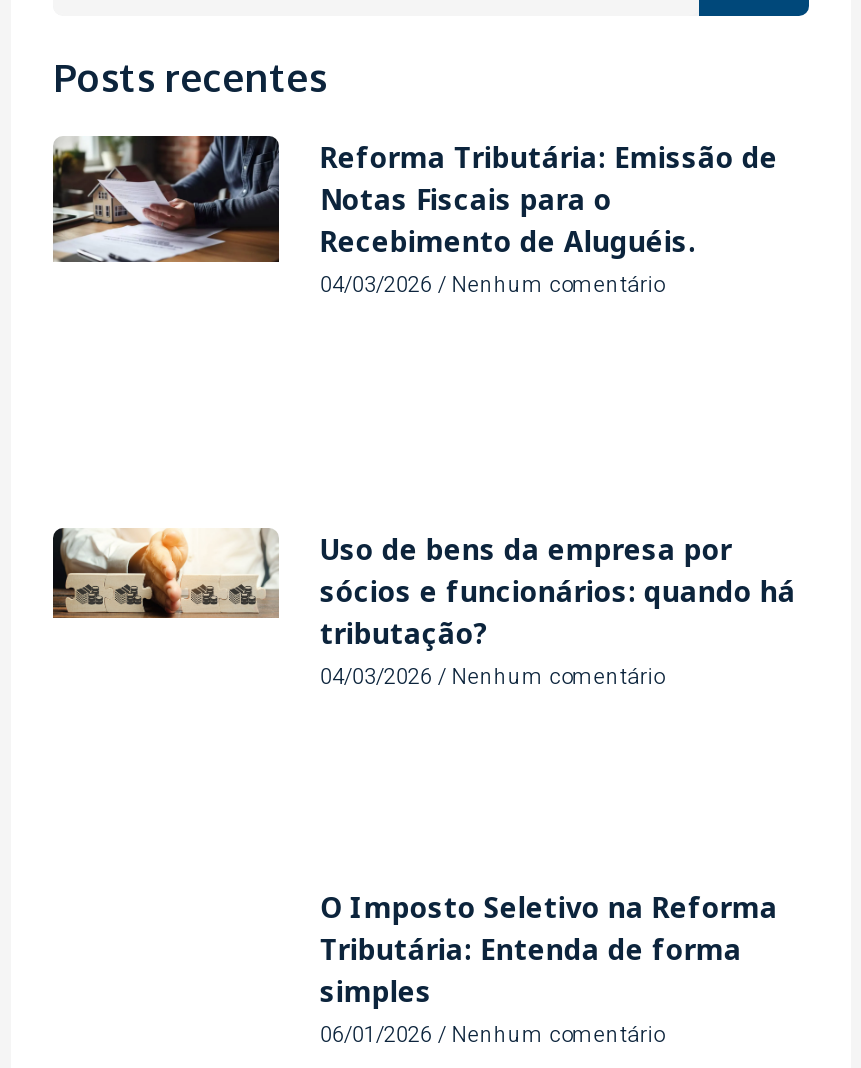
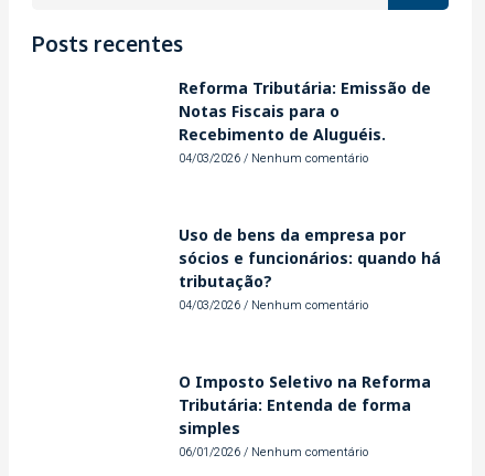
[51,134,281,264] [image] -> none
[51,526,281,620] [image] -> none

